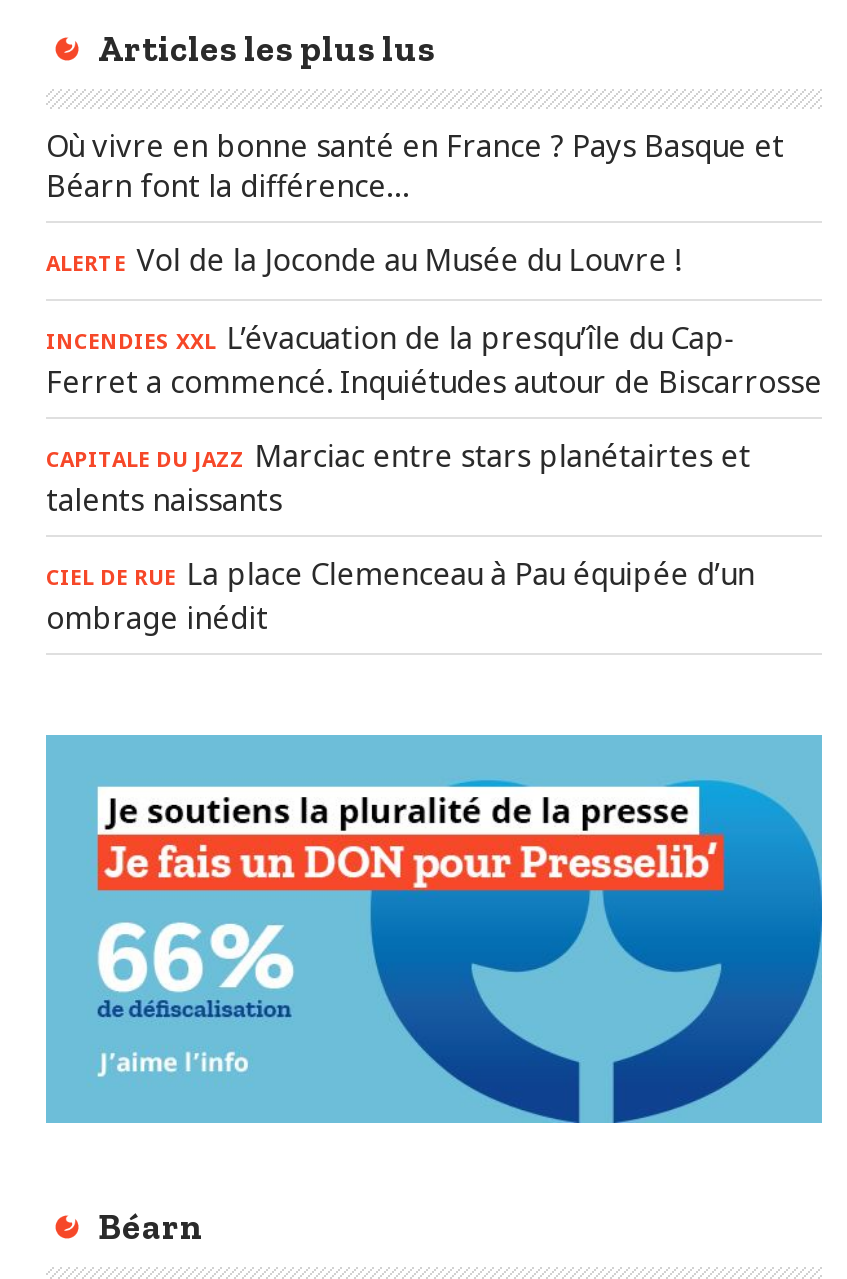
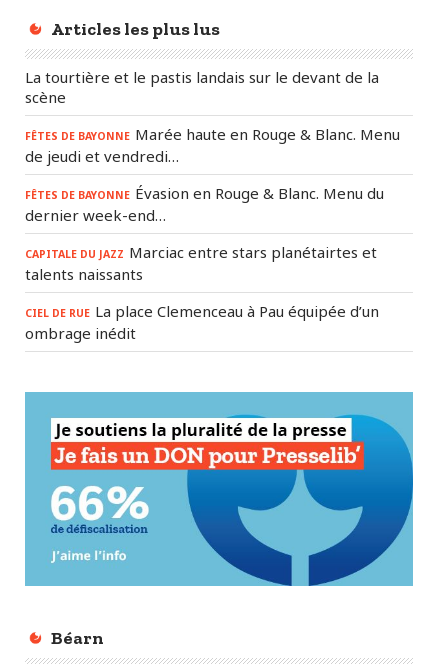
[46,124,784,204] Où vivre en bonne santé en France ? Pays Basque et | Béarn font la différence… -> [25,66,379,106] La tourtière et le pastis landais sur le devant de la | scène
[46,238,680,278] ALERTE Vol de la Joconde au Musée du Louvre ! -> [25,123,400,165] FÊTES DE BAYONNE Marée haute en Rouge & Blanc. Menu | de jeudi et vendredi…
[46,316,822,400] INCENDIES XXL L’évacuation de la presqu’île du Cap- | Ferret a commencé. Inquiétudes autour de Biscarrosse -> [25,182,384,224] FÊTES DE BAYONNE Évasion en Rouge & Blanc. Menu du | dernier week-end…

